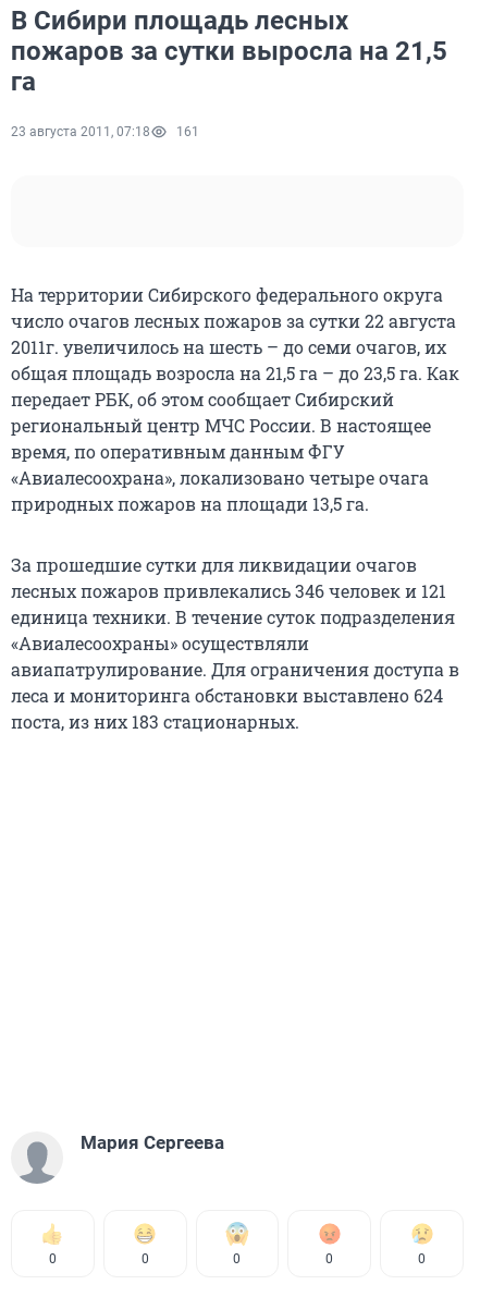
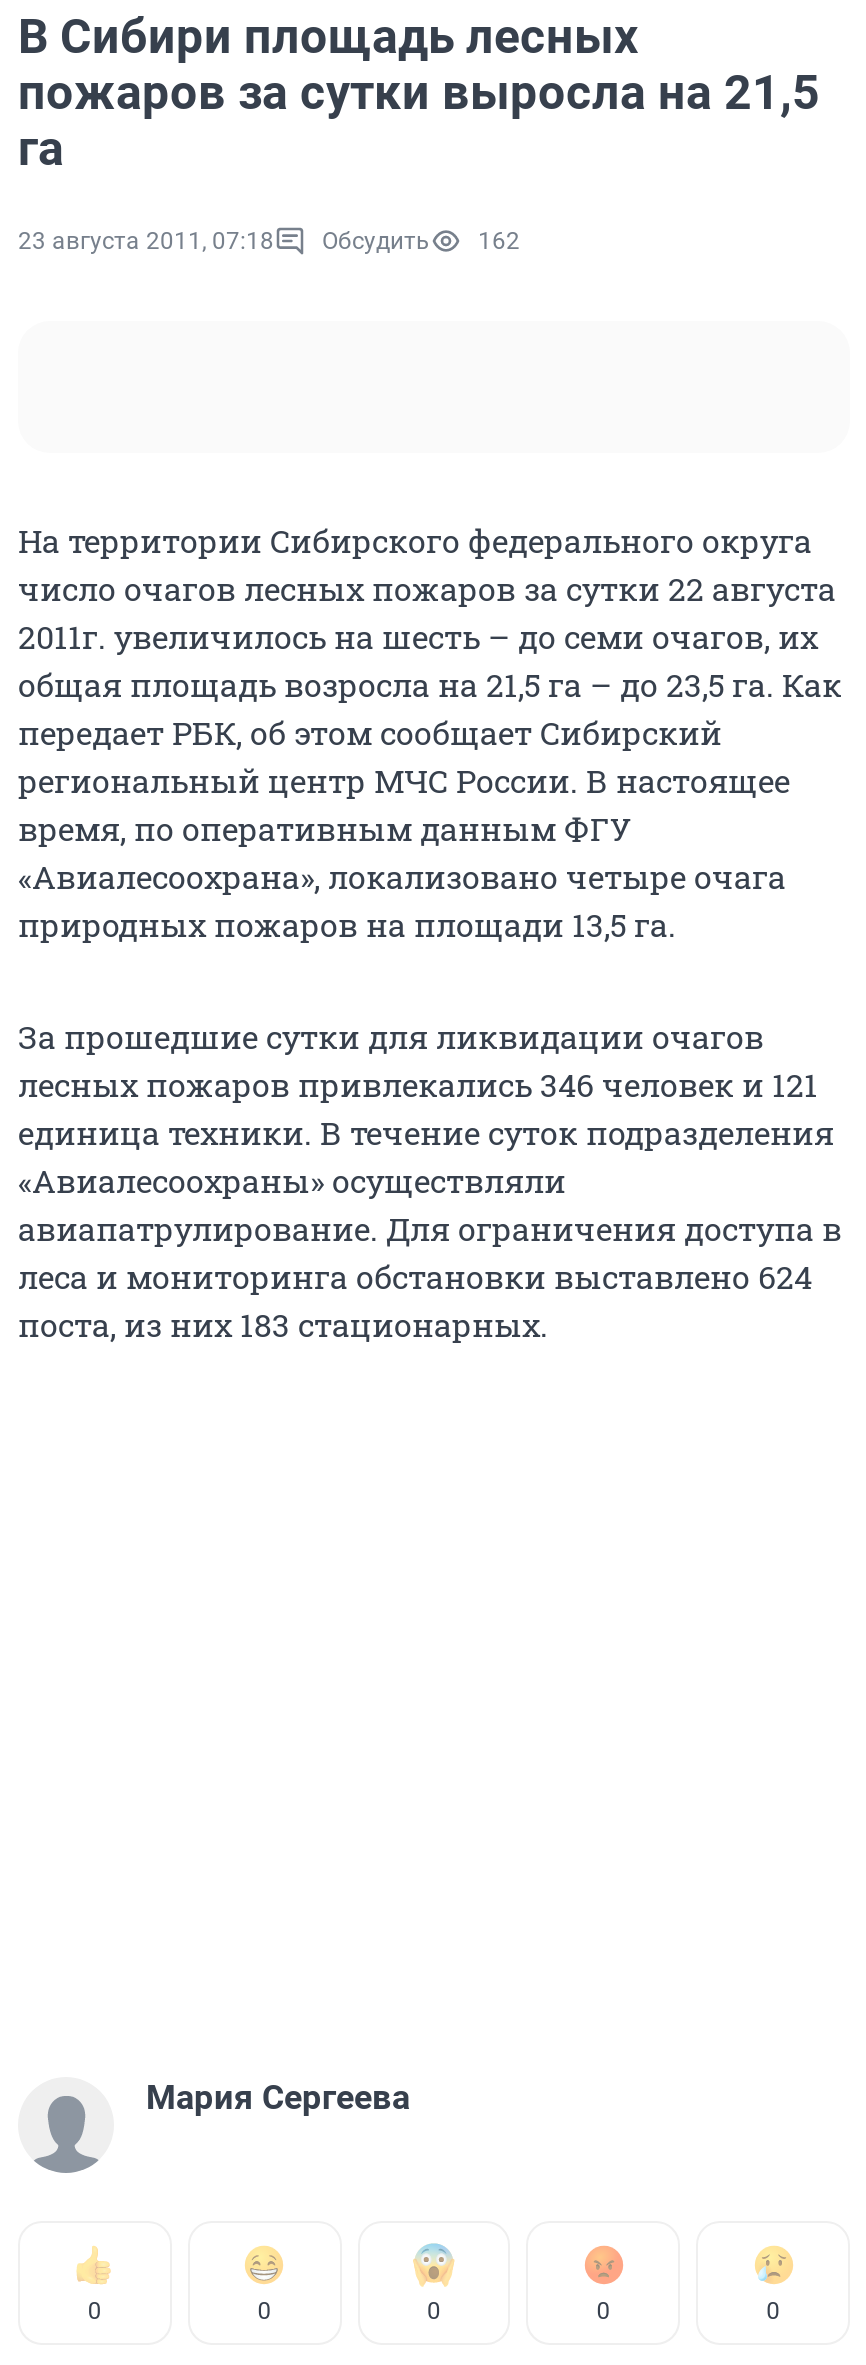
[176,124,199,140] 161 -> [322,227,520,255] Обсудить | 162

